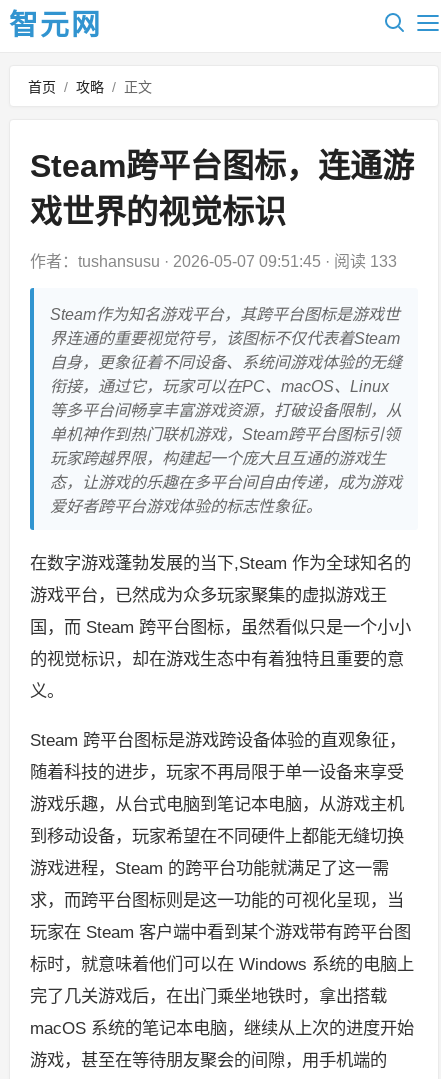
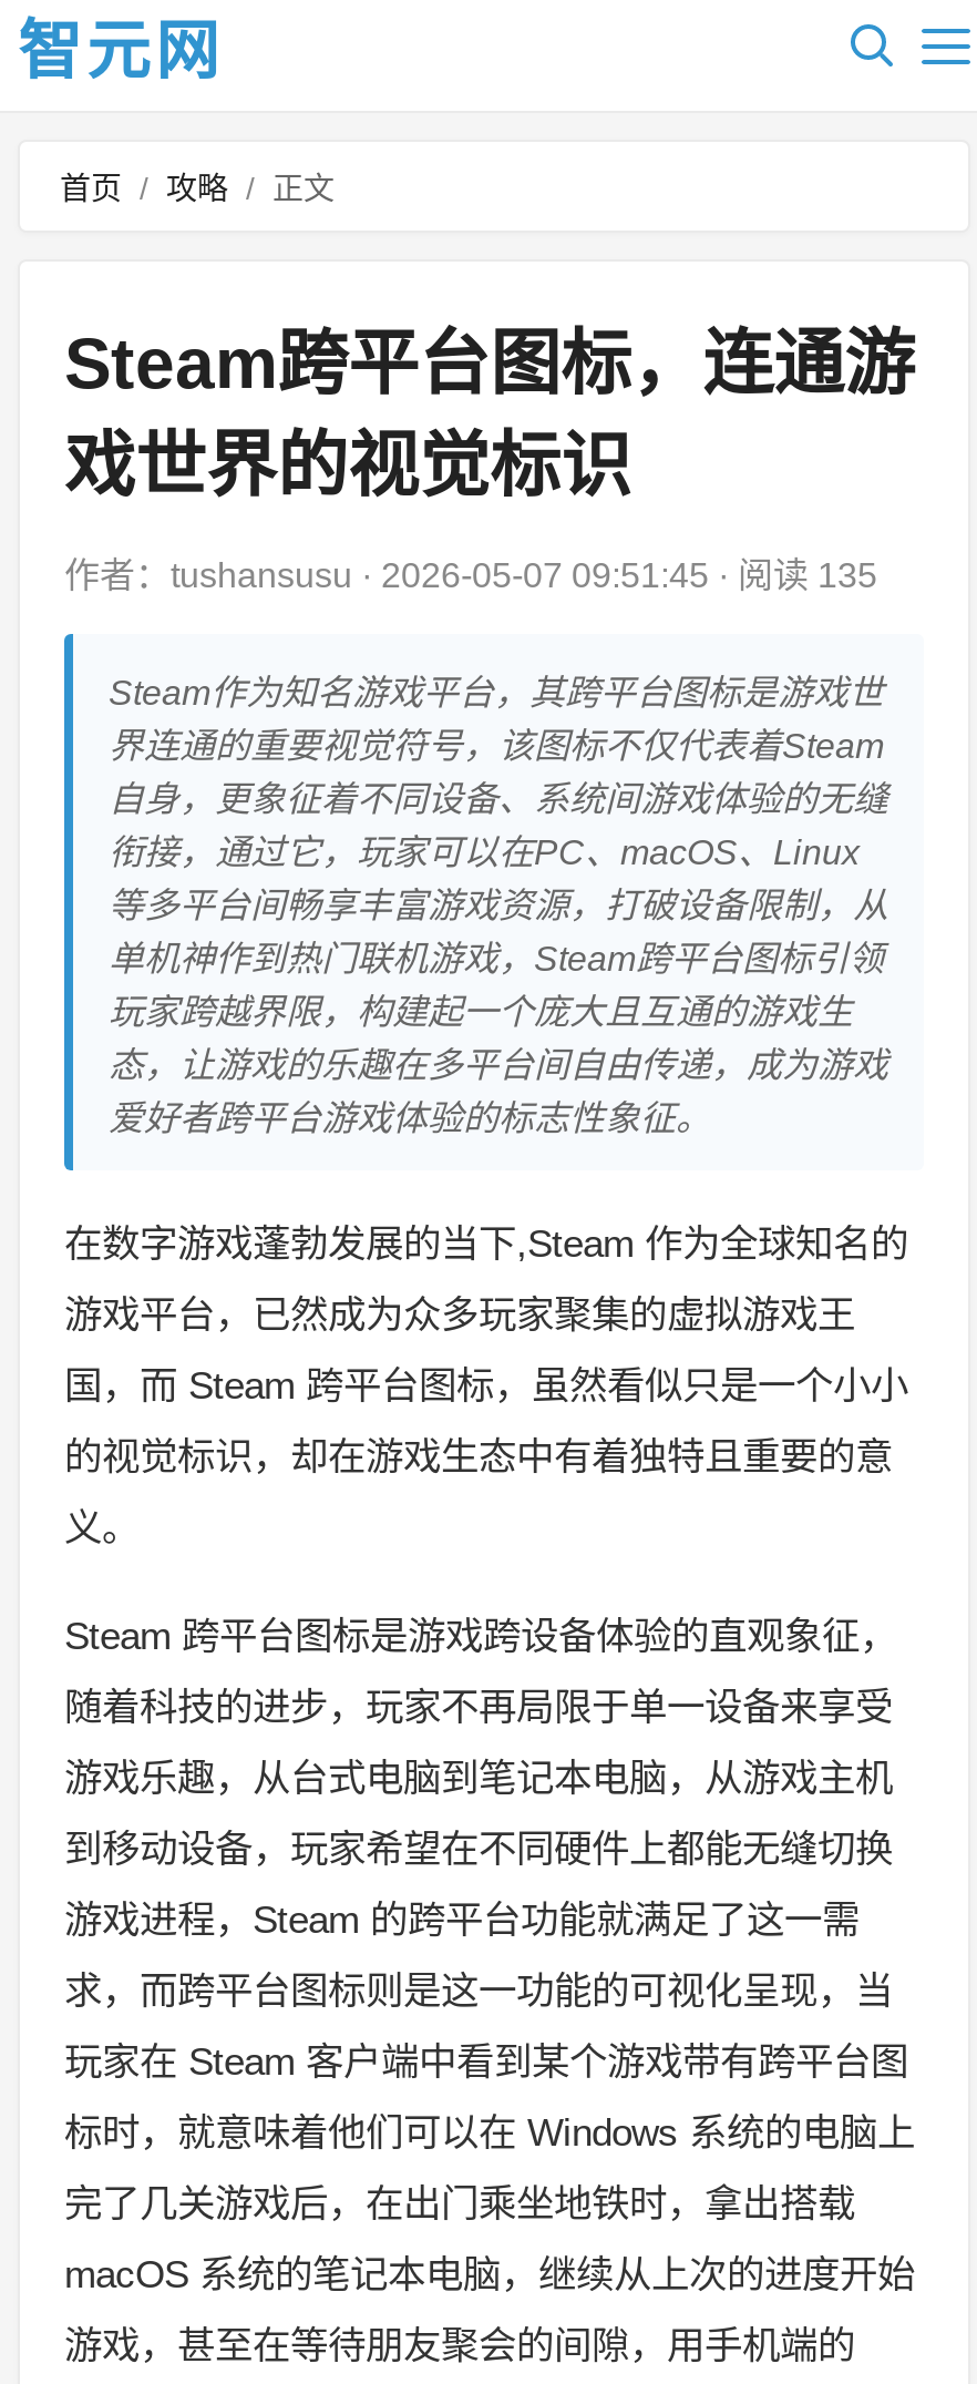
[30,253,397,270] 作者：tushansusu · 2026-05-07 09:51:45 ·阅读 133 -> [64,556,877,594] 作者：tushansusu · 2026-05-07 09:51:45 ·阅读 135

